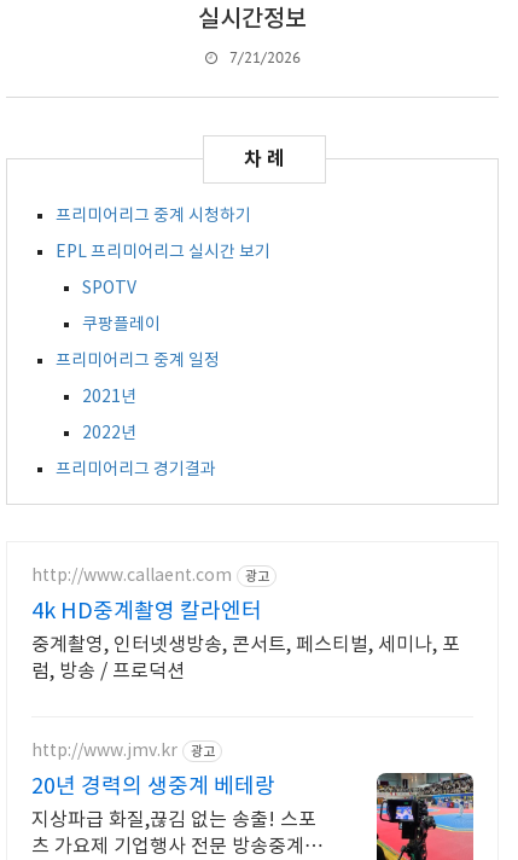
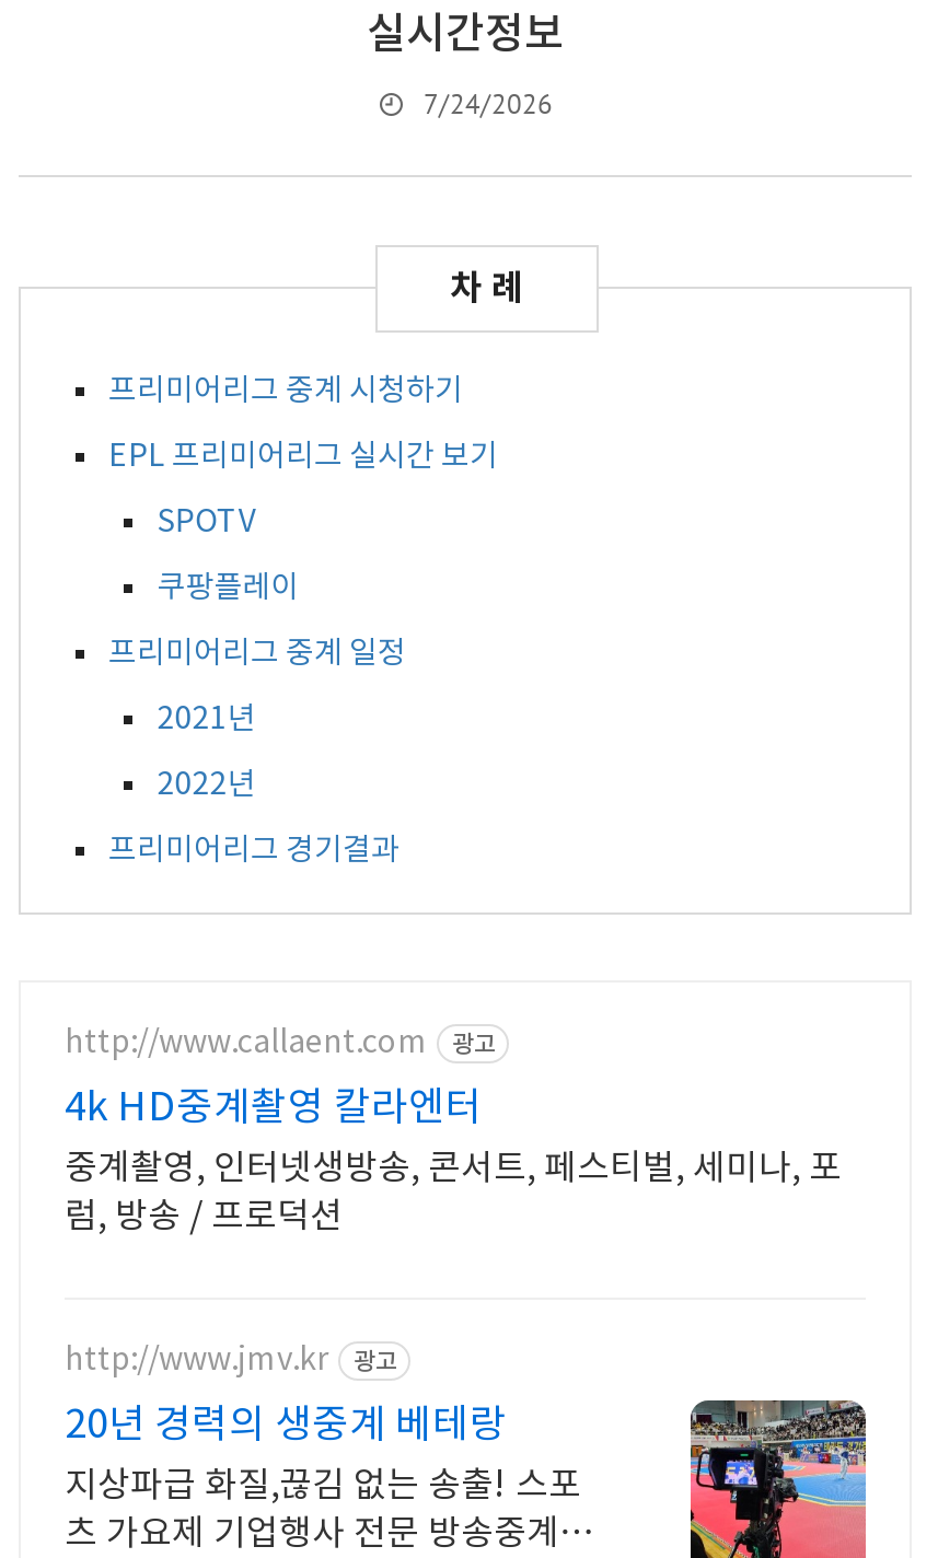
[229,47,301,66] 7/21/2026 -> [424,85,553,120] 7/24/2026

